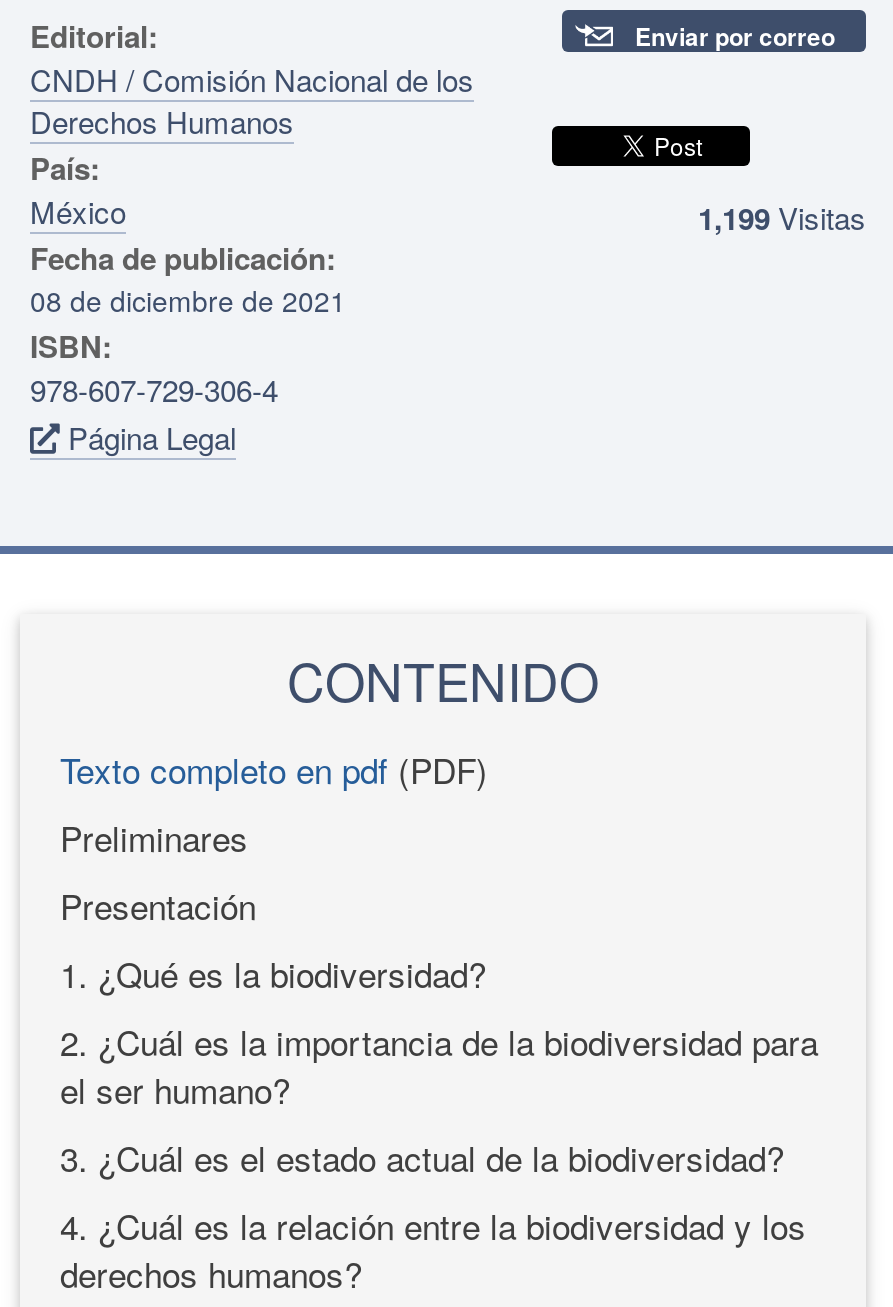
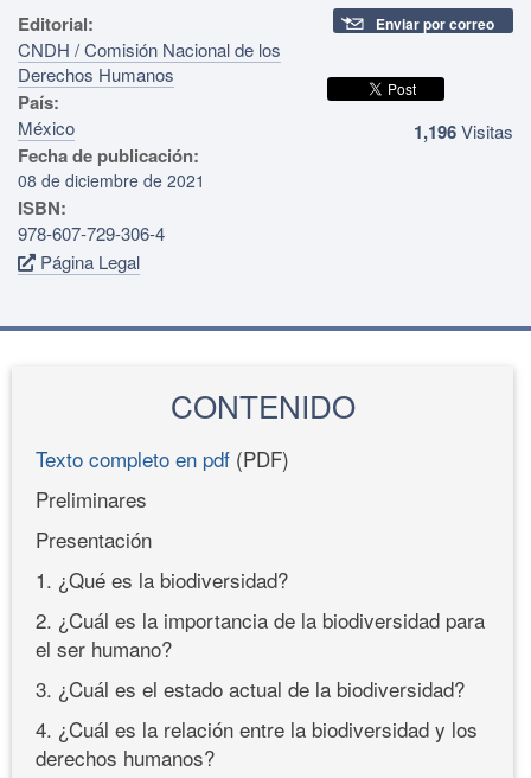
[698,195,866,239] 1,199 Visitas -> [414,118,513,144] 1,196 Visitas

